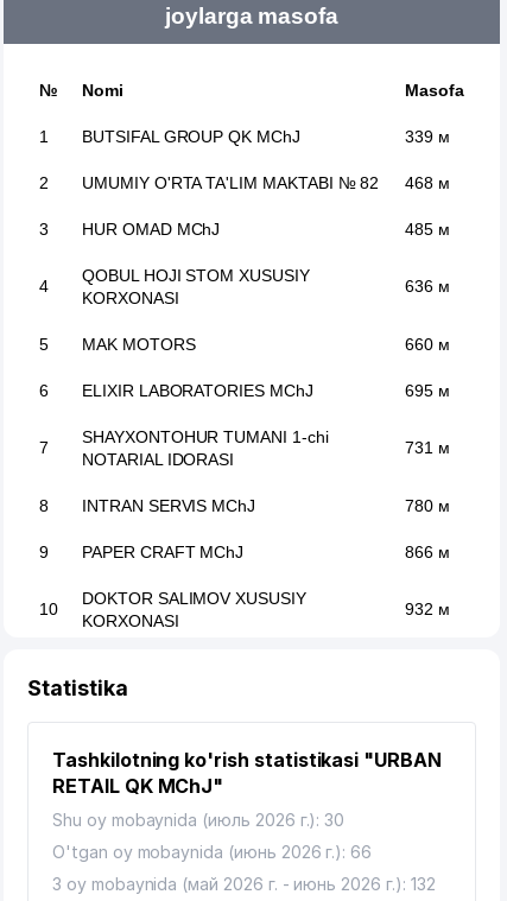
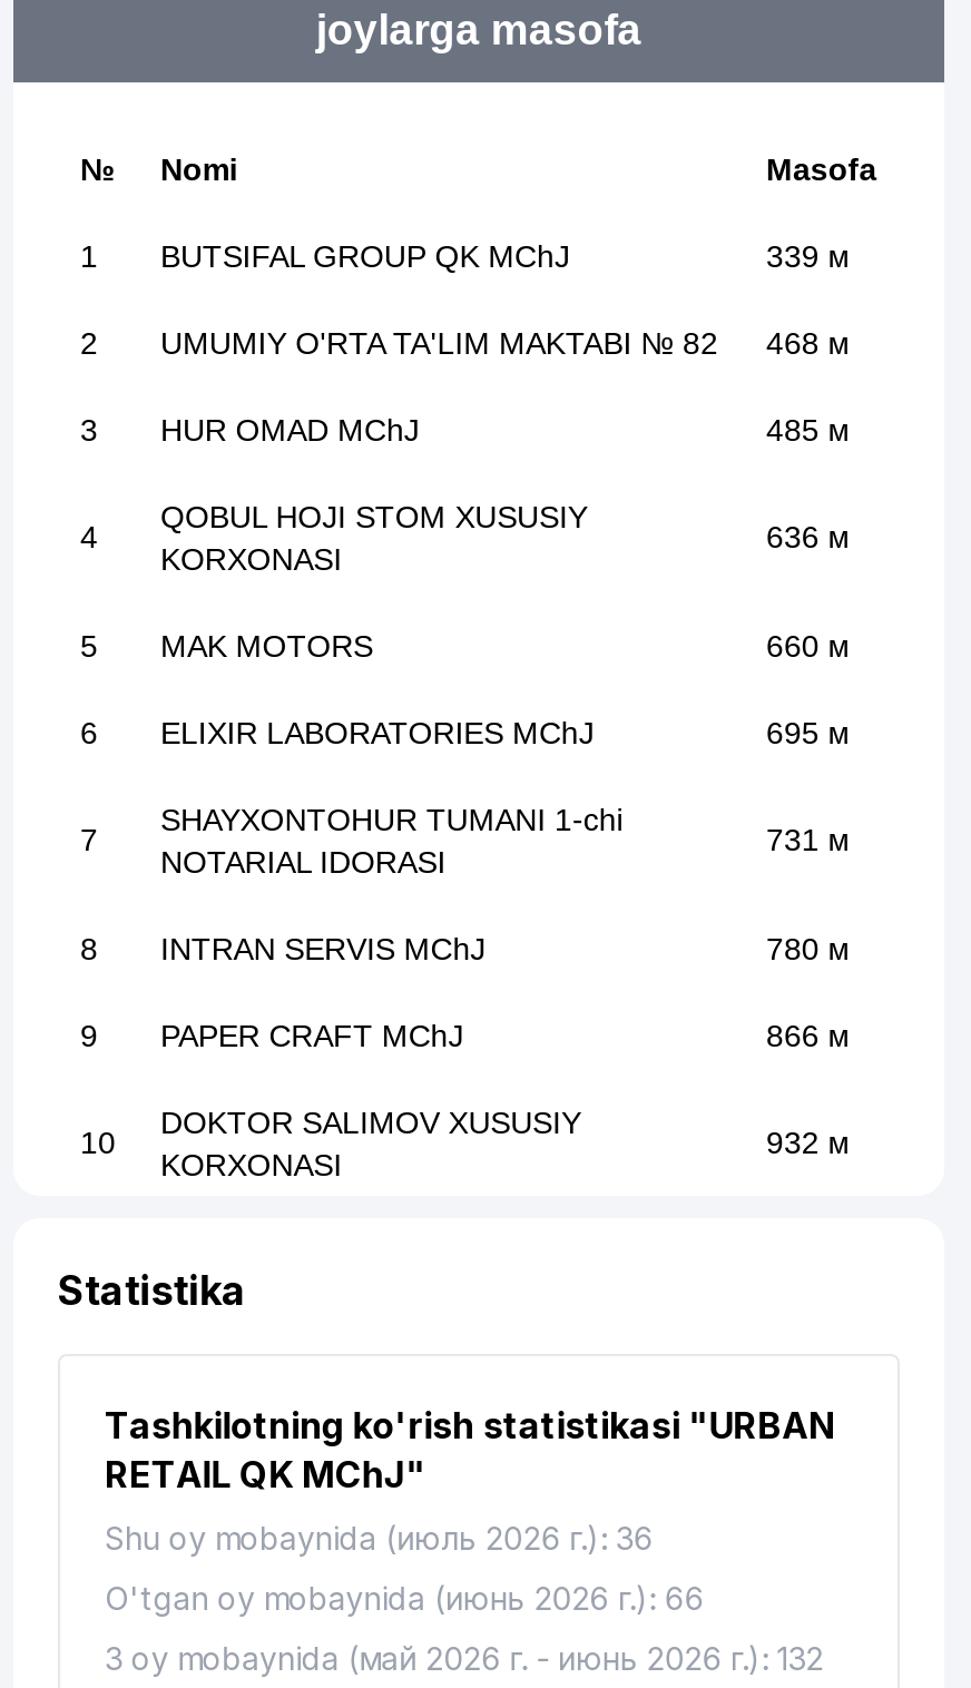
[52,810,345,830] Shu oy mobaynida (июль 2026 г.): 30 -> [105,1519,653,1557] Shu oy mobaynida (июль 2026 г.): 36

